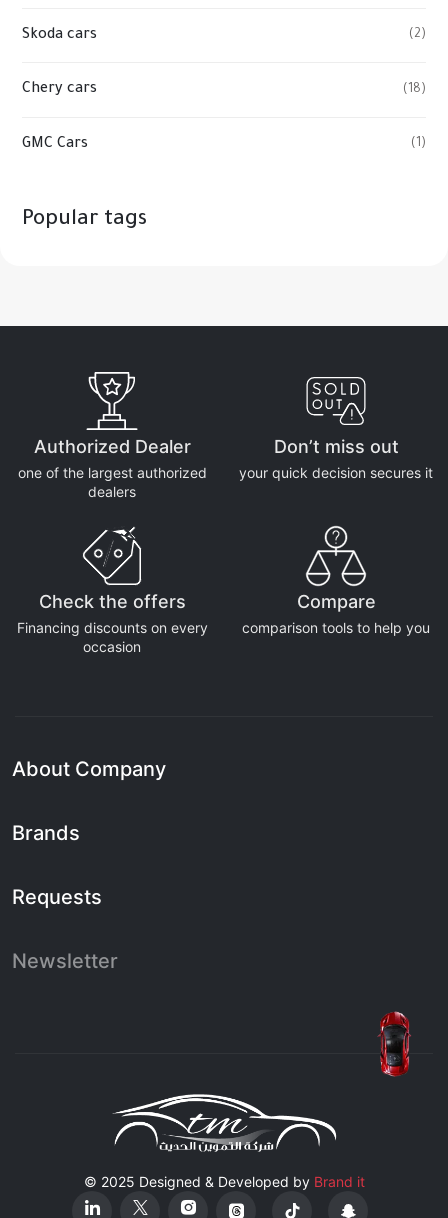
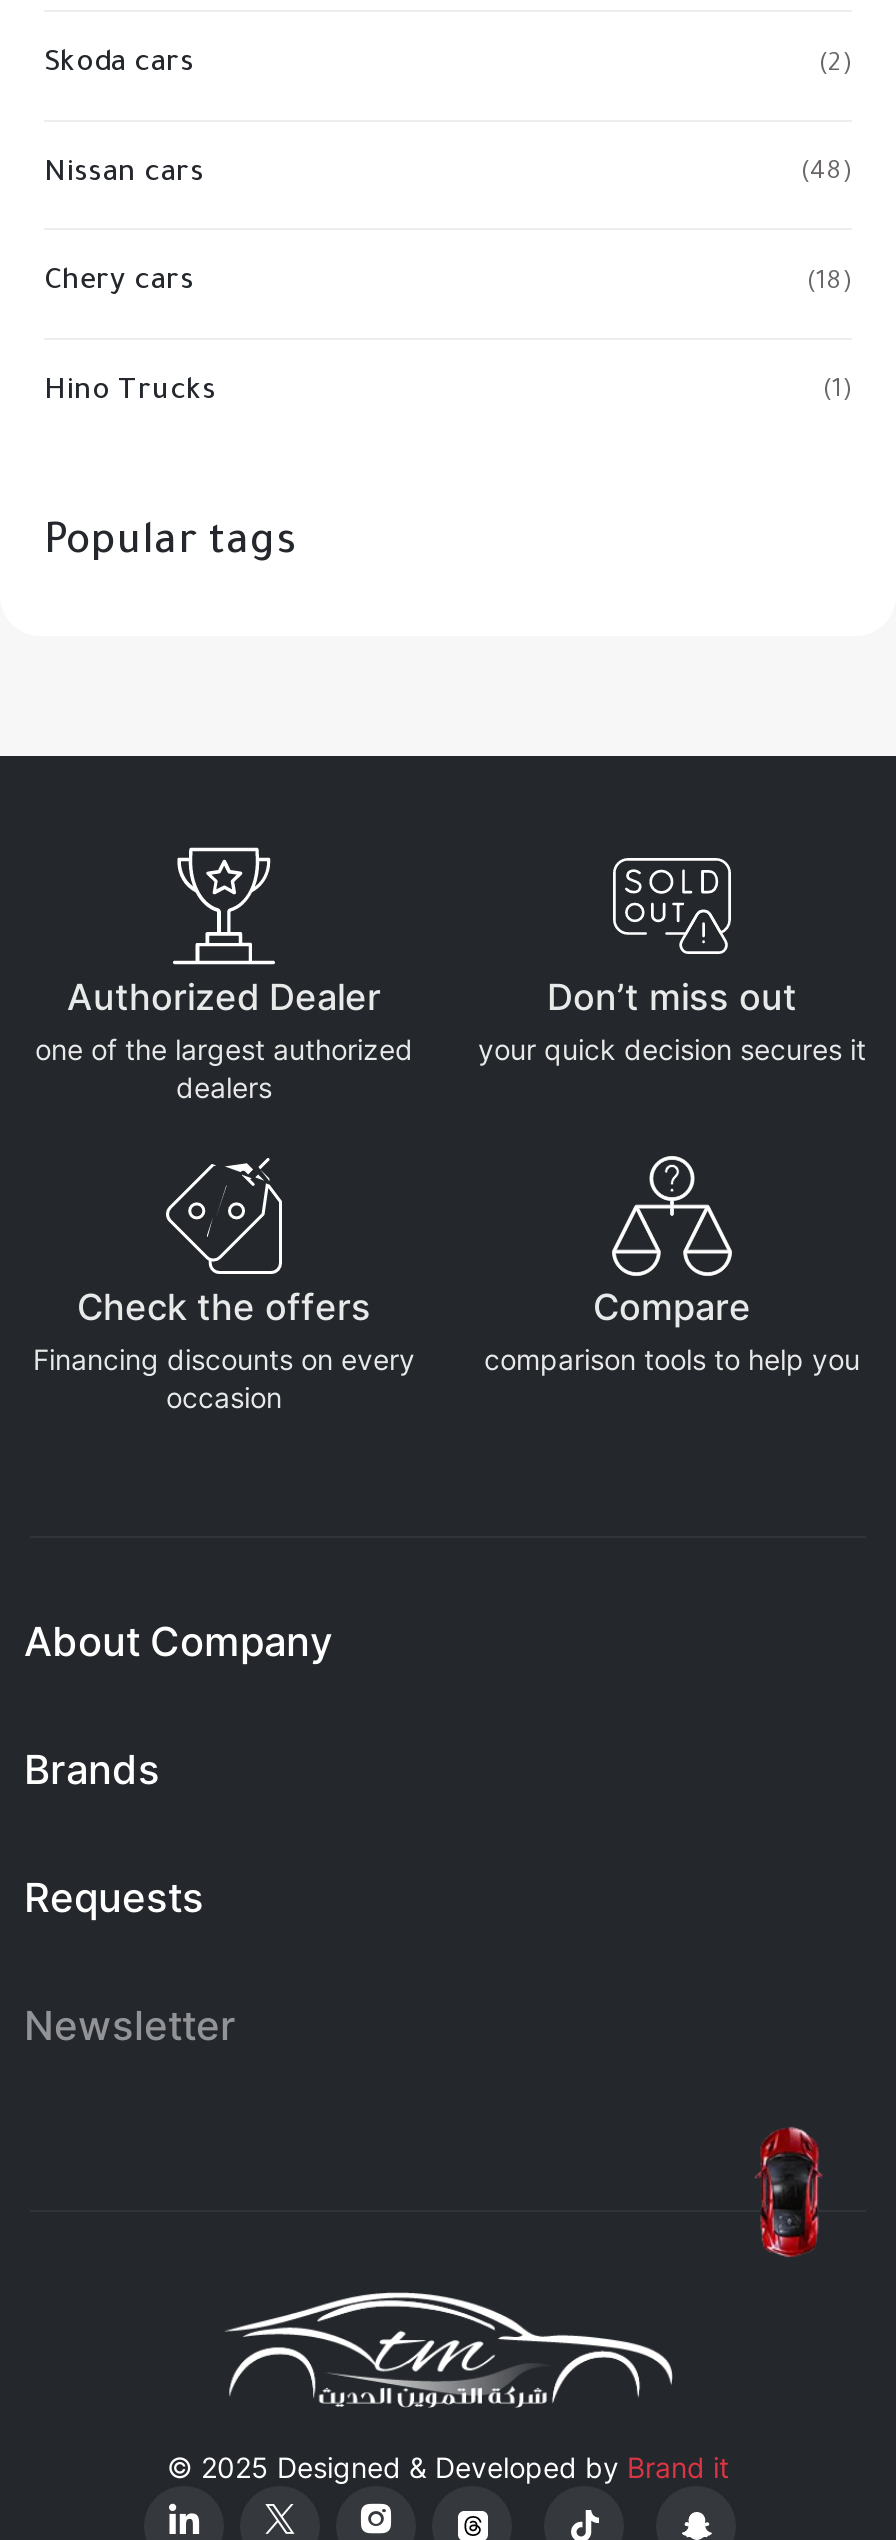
none -> [44,159,852,191] Nissan cars | (48)
[22,136,88,152] GMC Cars -> [44,377,216,409] Hino Trucks

